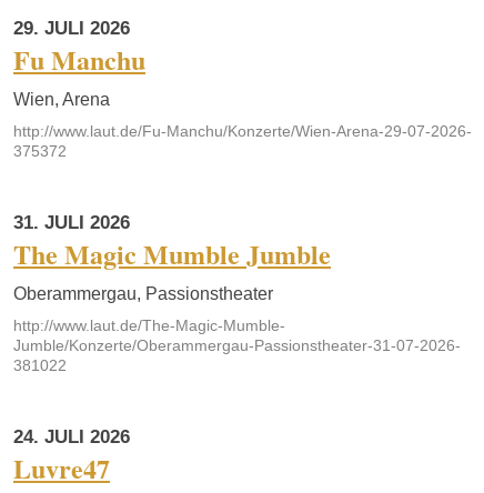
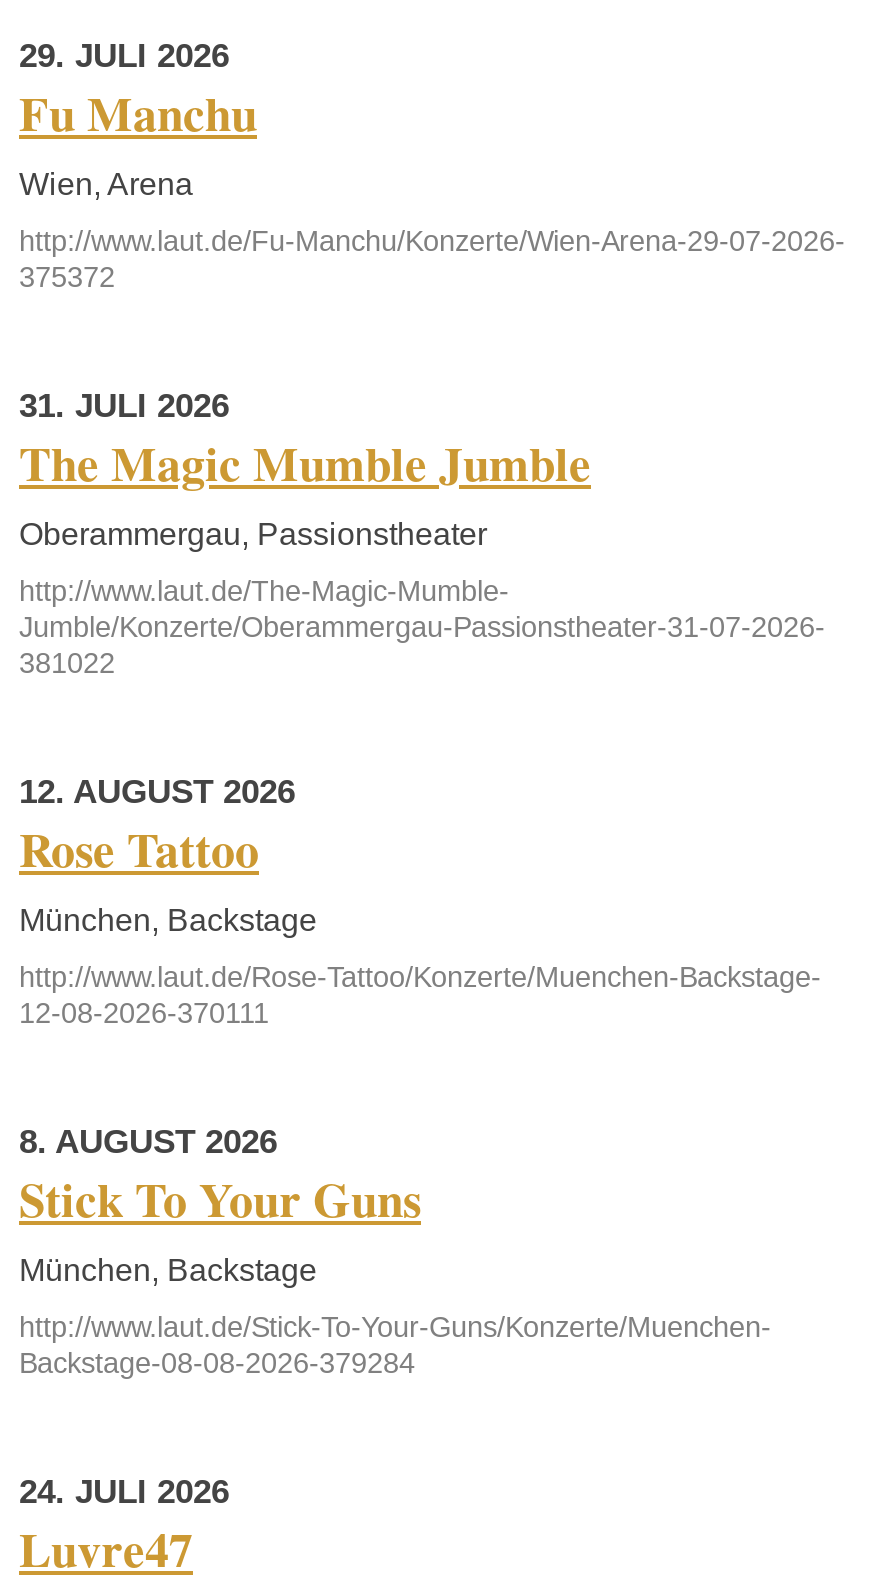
none -> [19,773,821,1379] 12. AUGUST 2026 | Rose Tattoo | München, Backstage | http://www.laut.de/Rose-Tattoo/Konzerte/Muenchen-Backstage- | 12-08-2026-370111 | 8. AUGUST 2026 | Stick To Your Guns | München, Backstage | http://www.laut.de/Stick-To-Your-Guns/Konzerte/Muenchen- | Backstage-08-08-2026-379284

